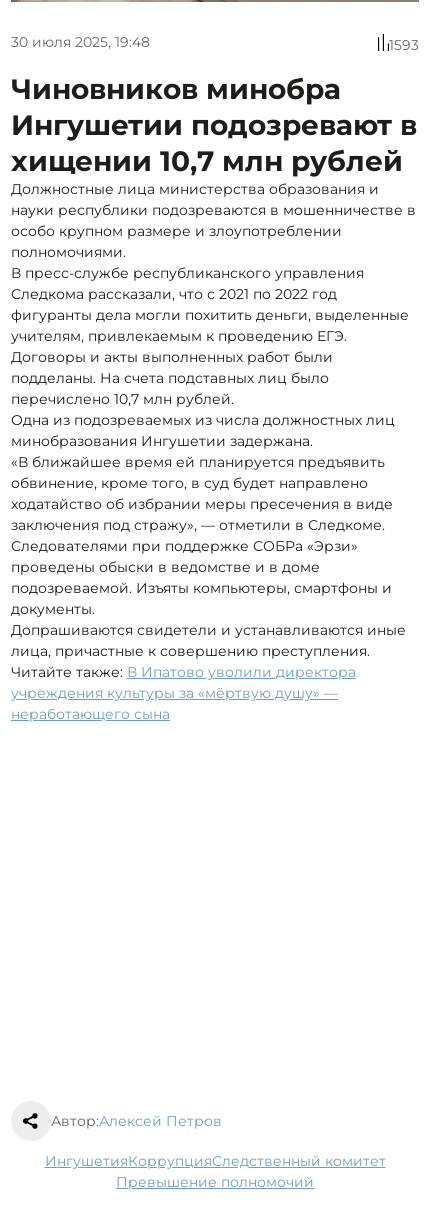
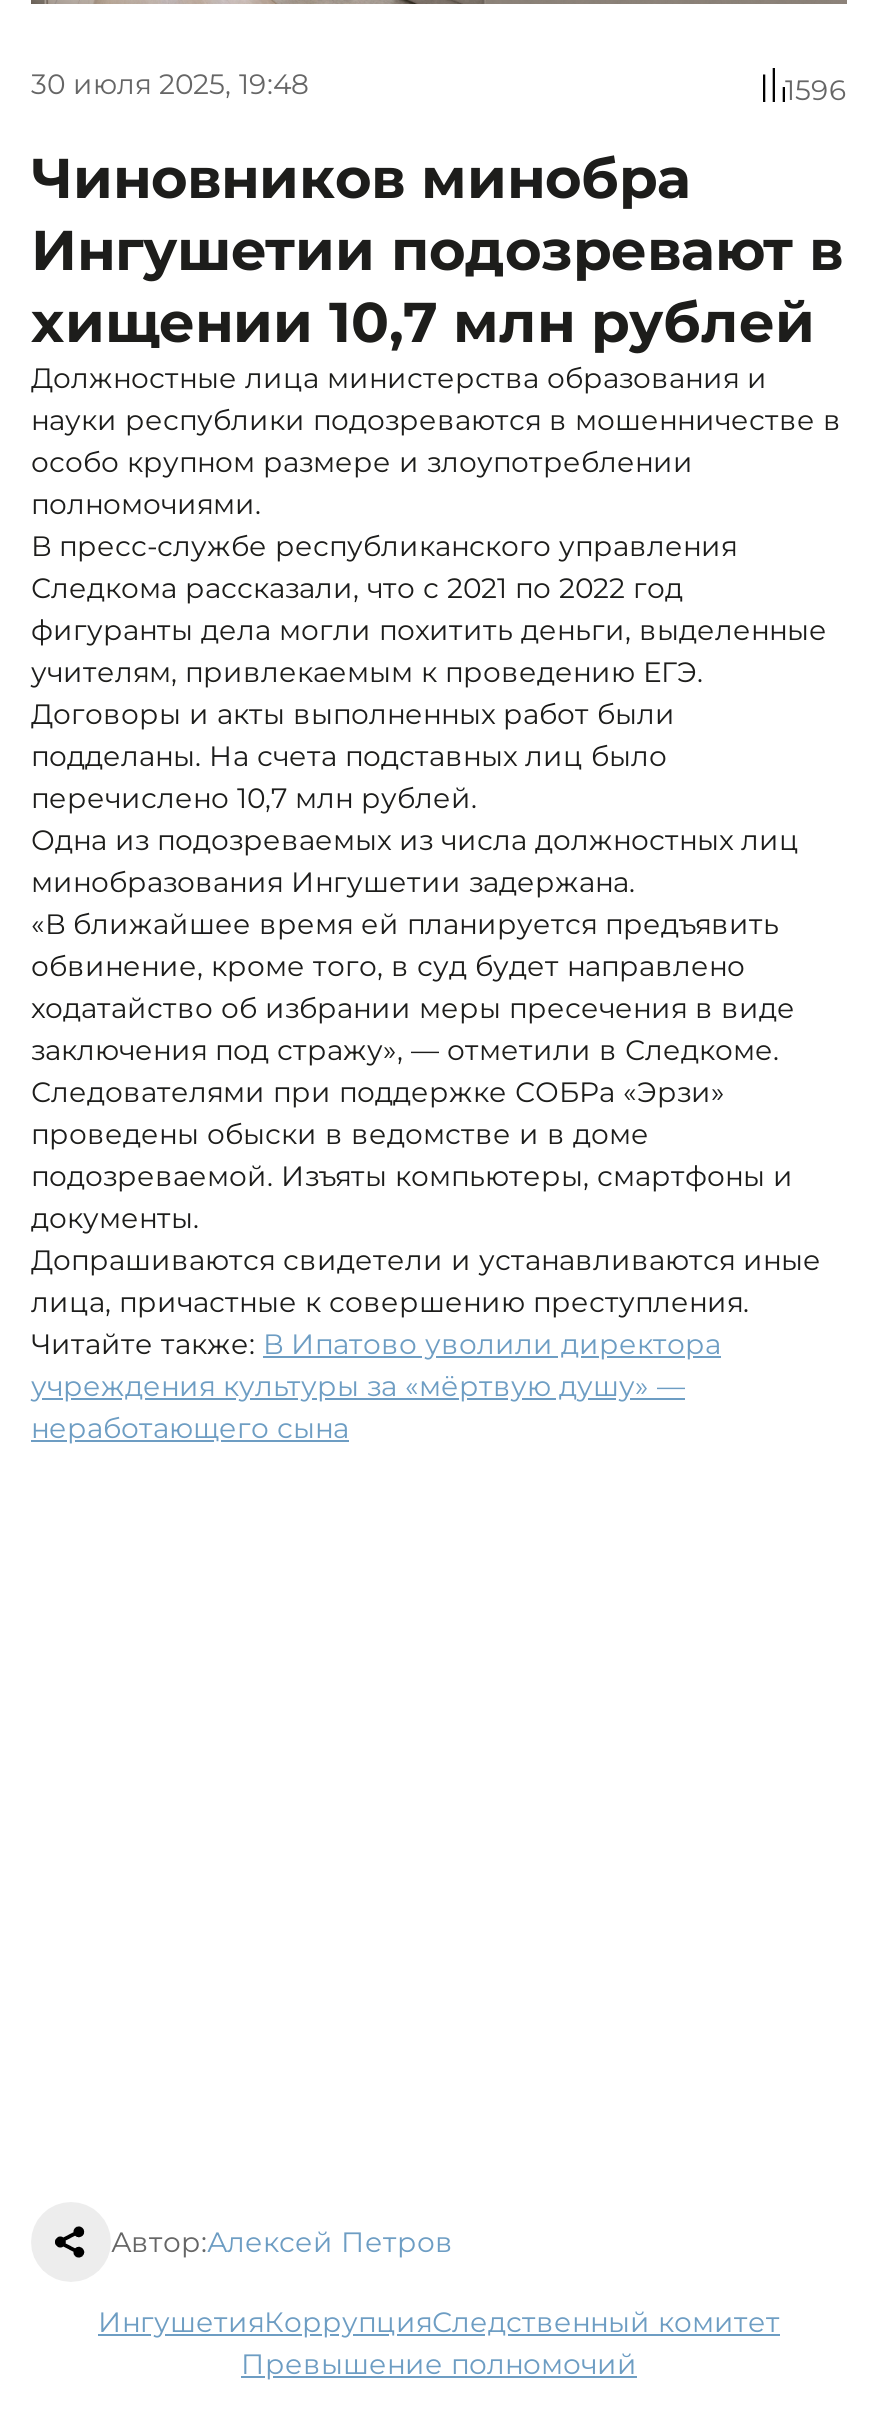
[389,36,419,54] 1593 -> [785,71,847,107] 1596

